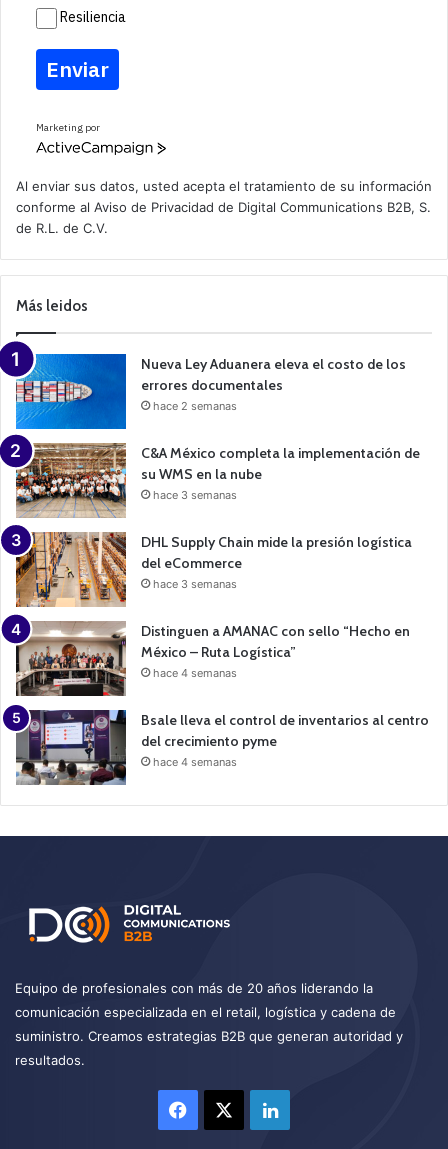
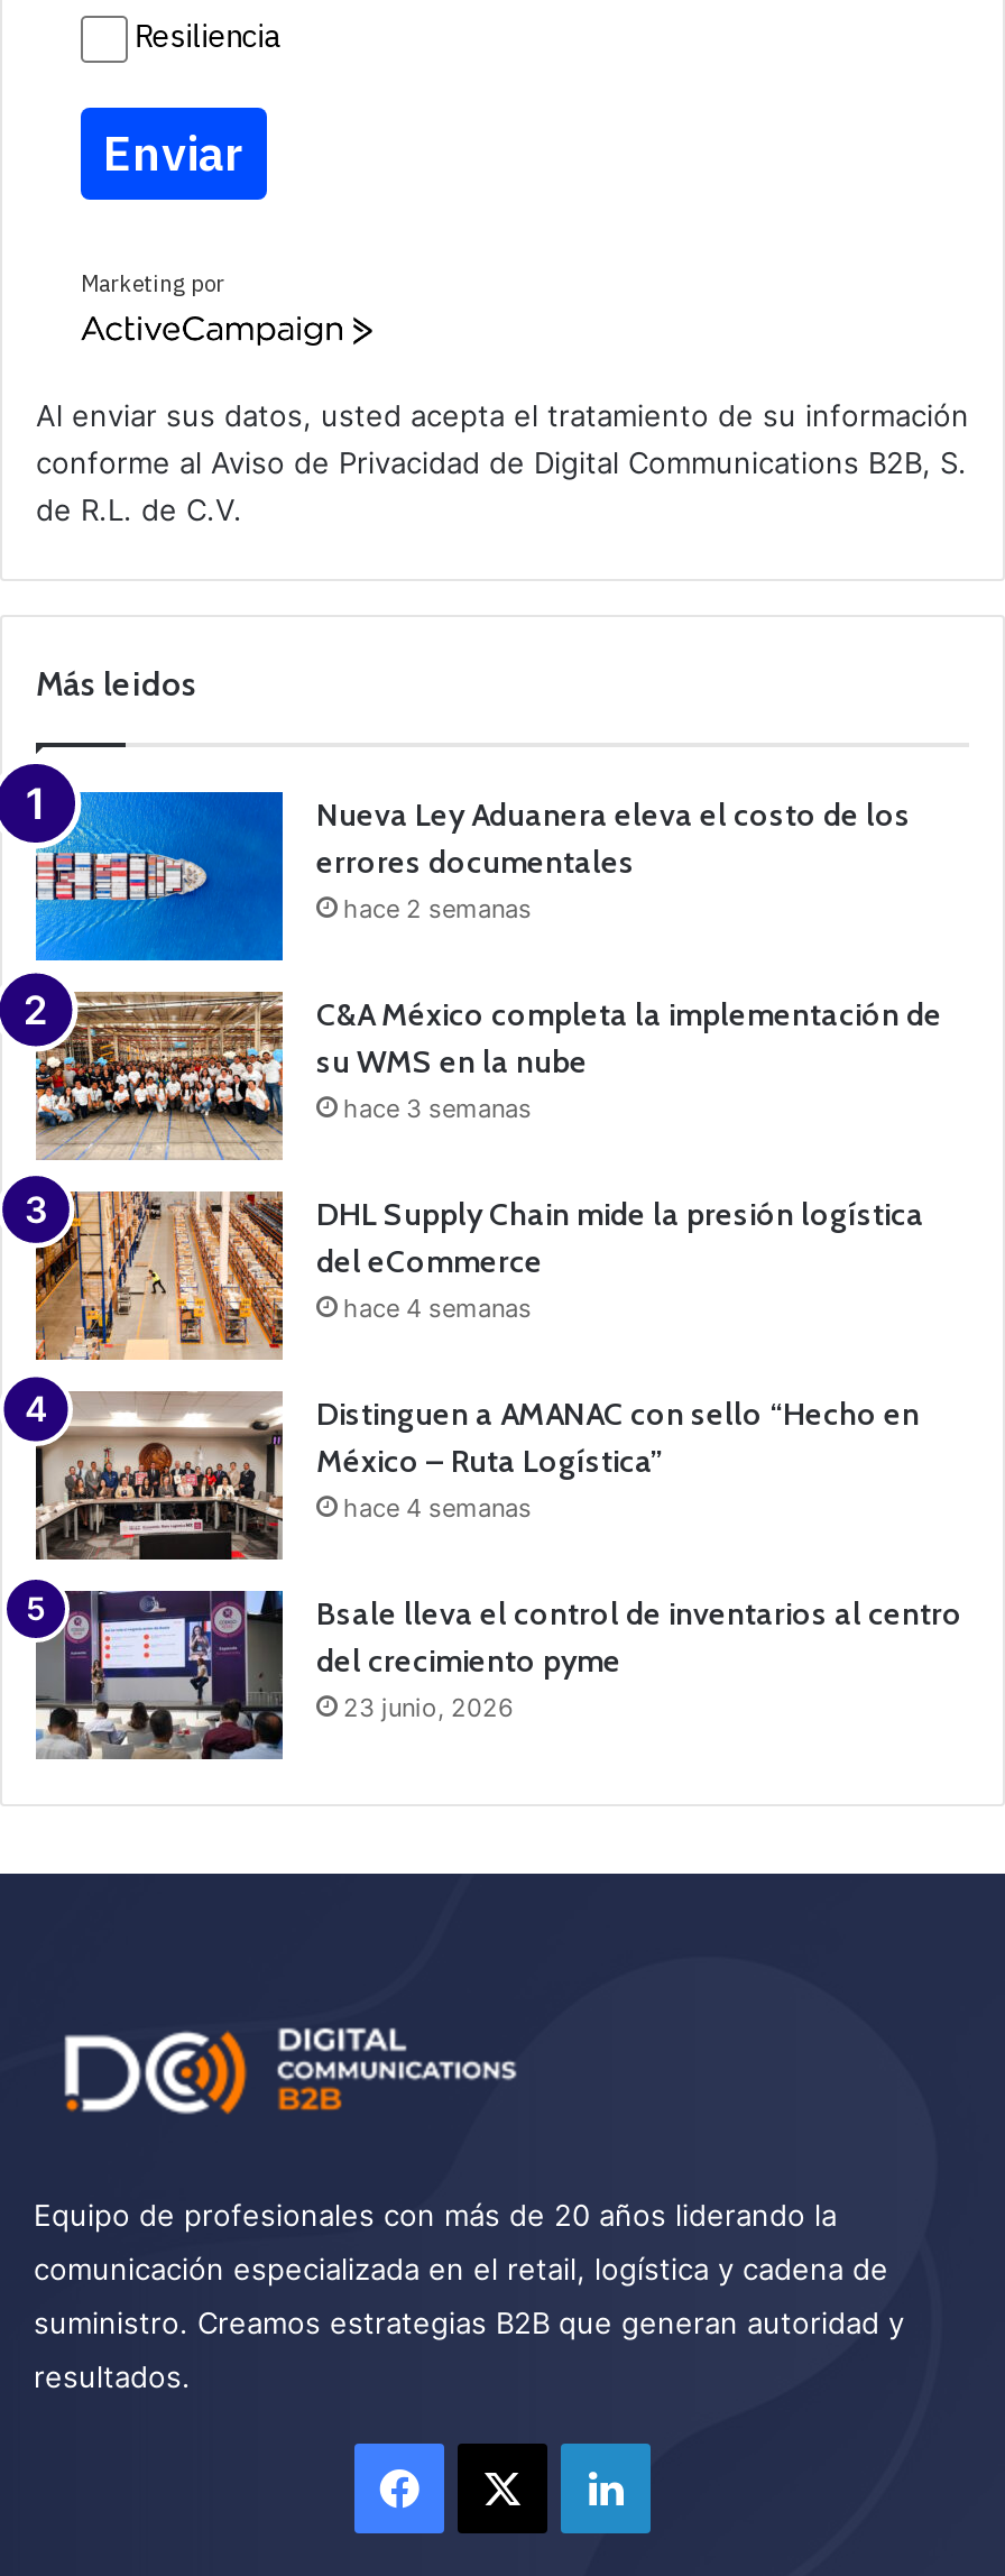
[153,577,237,591] hace 3 semanas -> [343,1292,532,1324] hace 4 semanas
[153,755,237,769] hace 4 semanas -> [343,1692,514,1723] 23 junio, 2026

